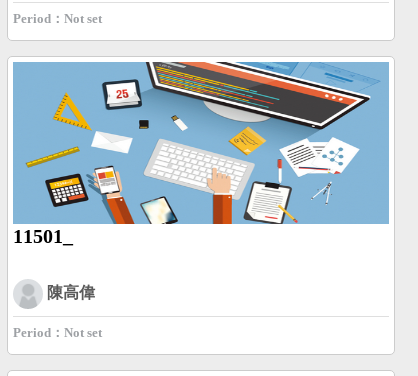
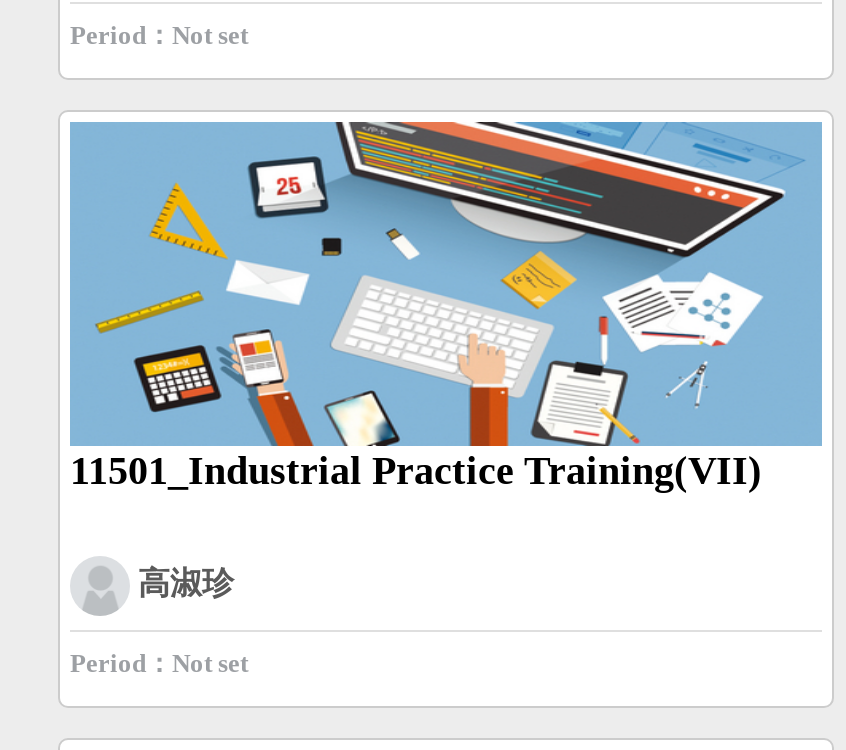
[13,225,73,247] 11501_ -> [70,448,762,492] 11501_Industrial Practice Training(VII)
[47,284,95,301] 陳高偉 -> [138,566,234,600] 高淑珍

